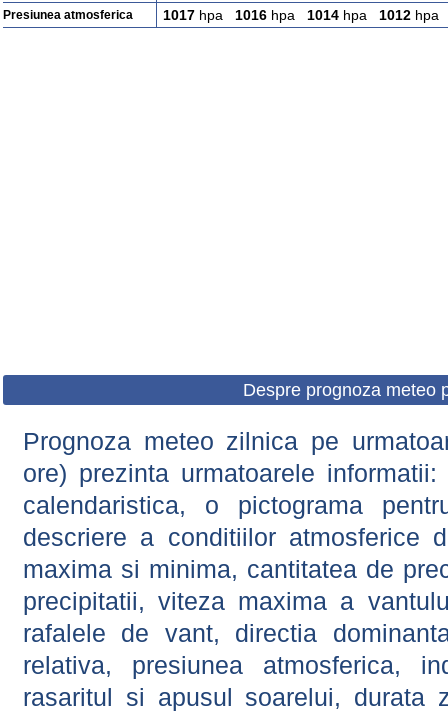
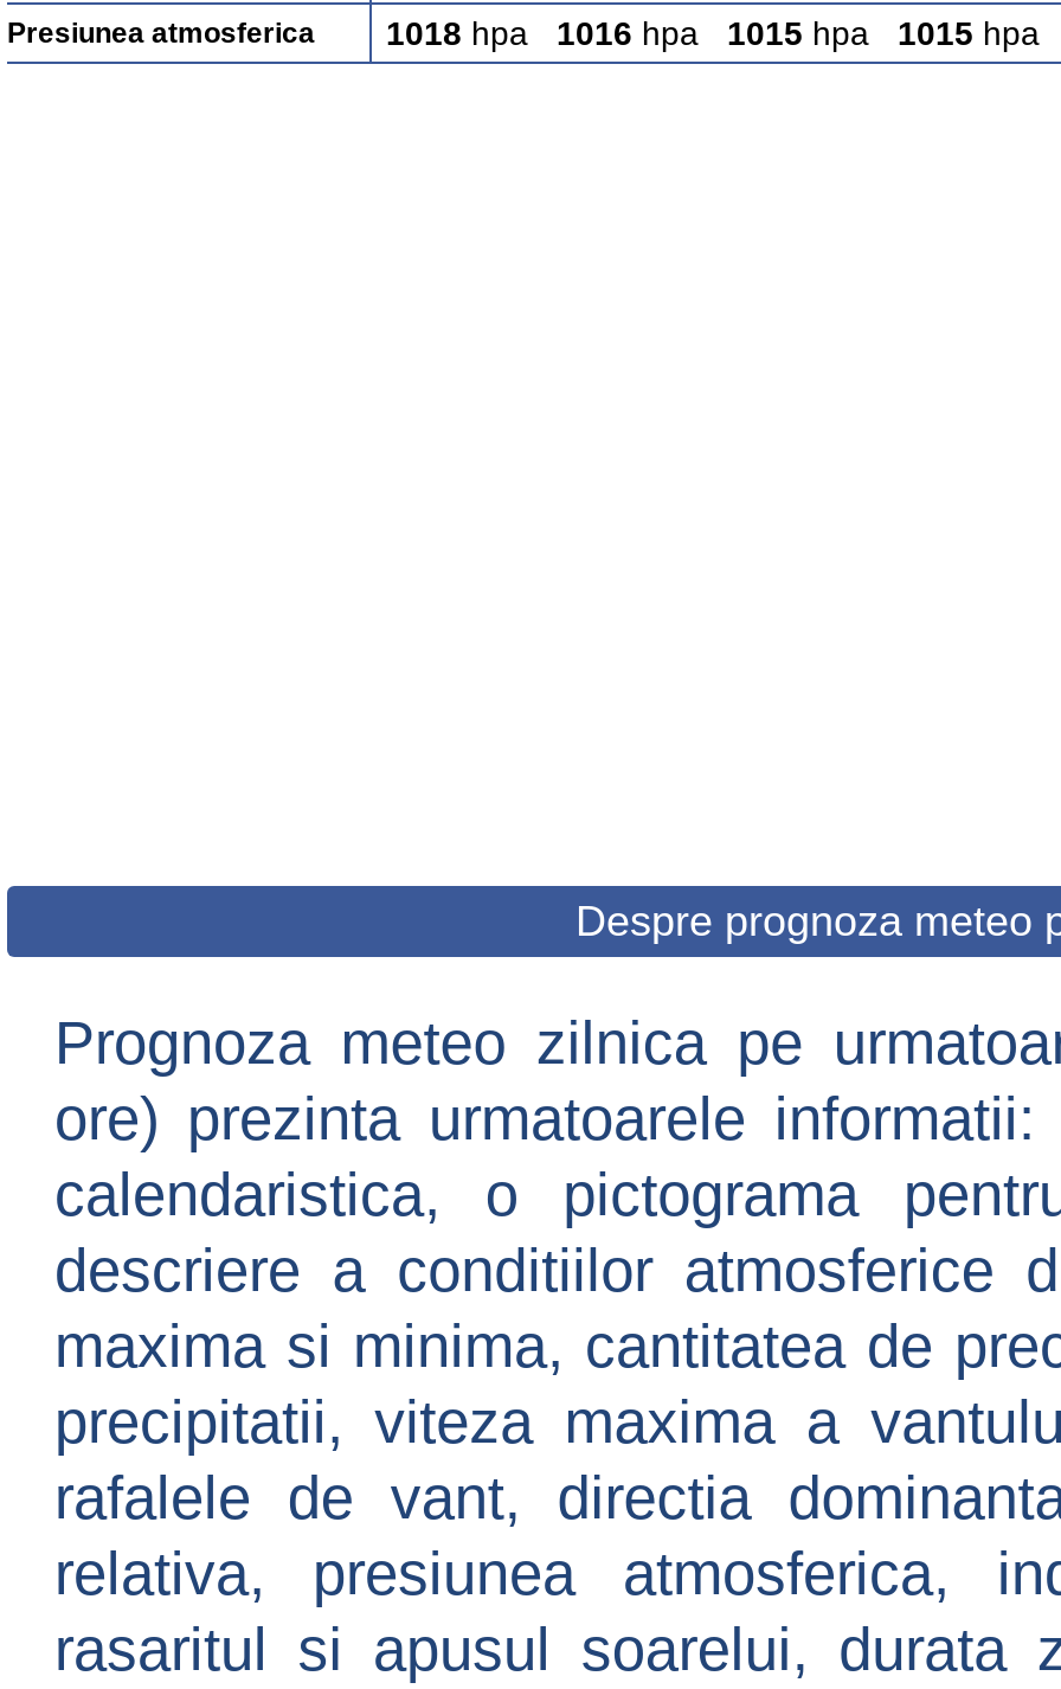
[163,7,223,23] 1017 hpa -> [386,14,528,52] 1018 hpa
[307,7,367,23] 1014 hpa -> [727,14,869,52] 1015 hpa
[379,7,439,23] 1012 hpa -> [898,14,1040,52] 1015 hpa

